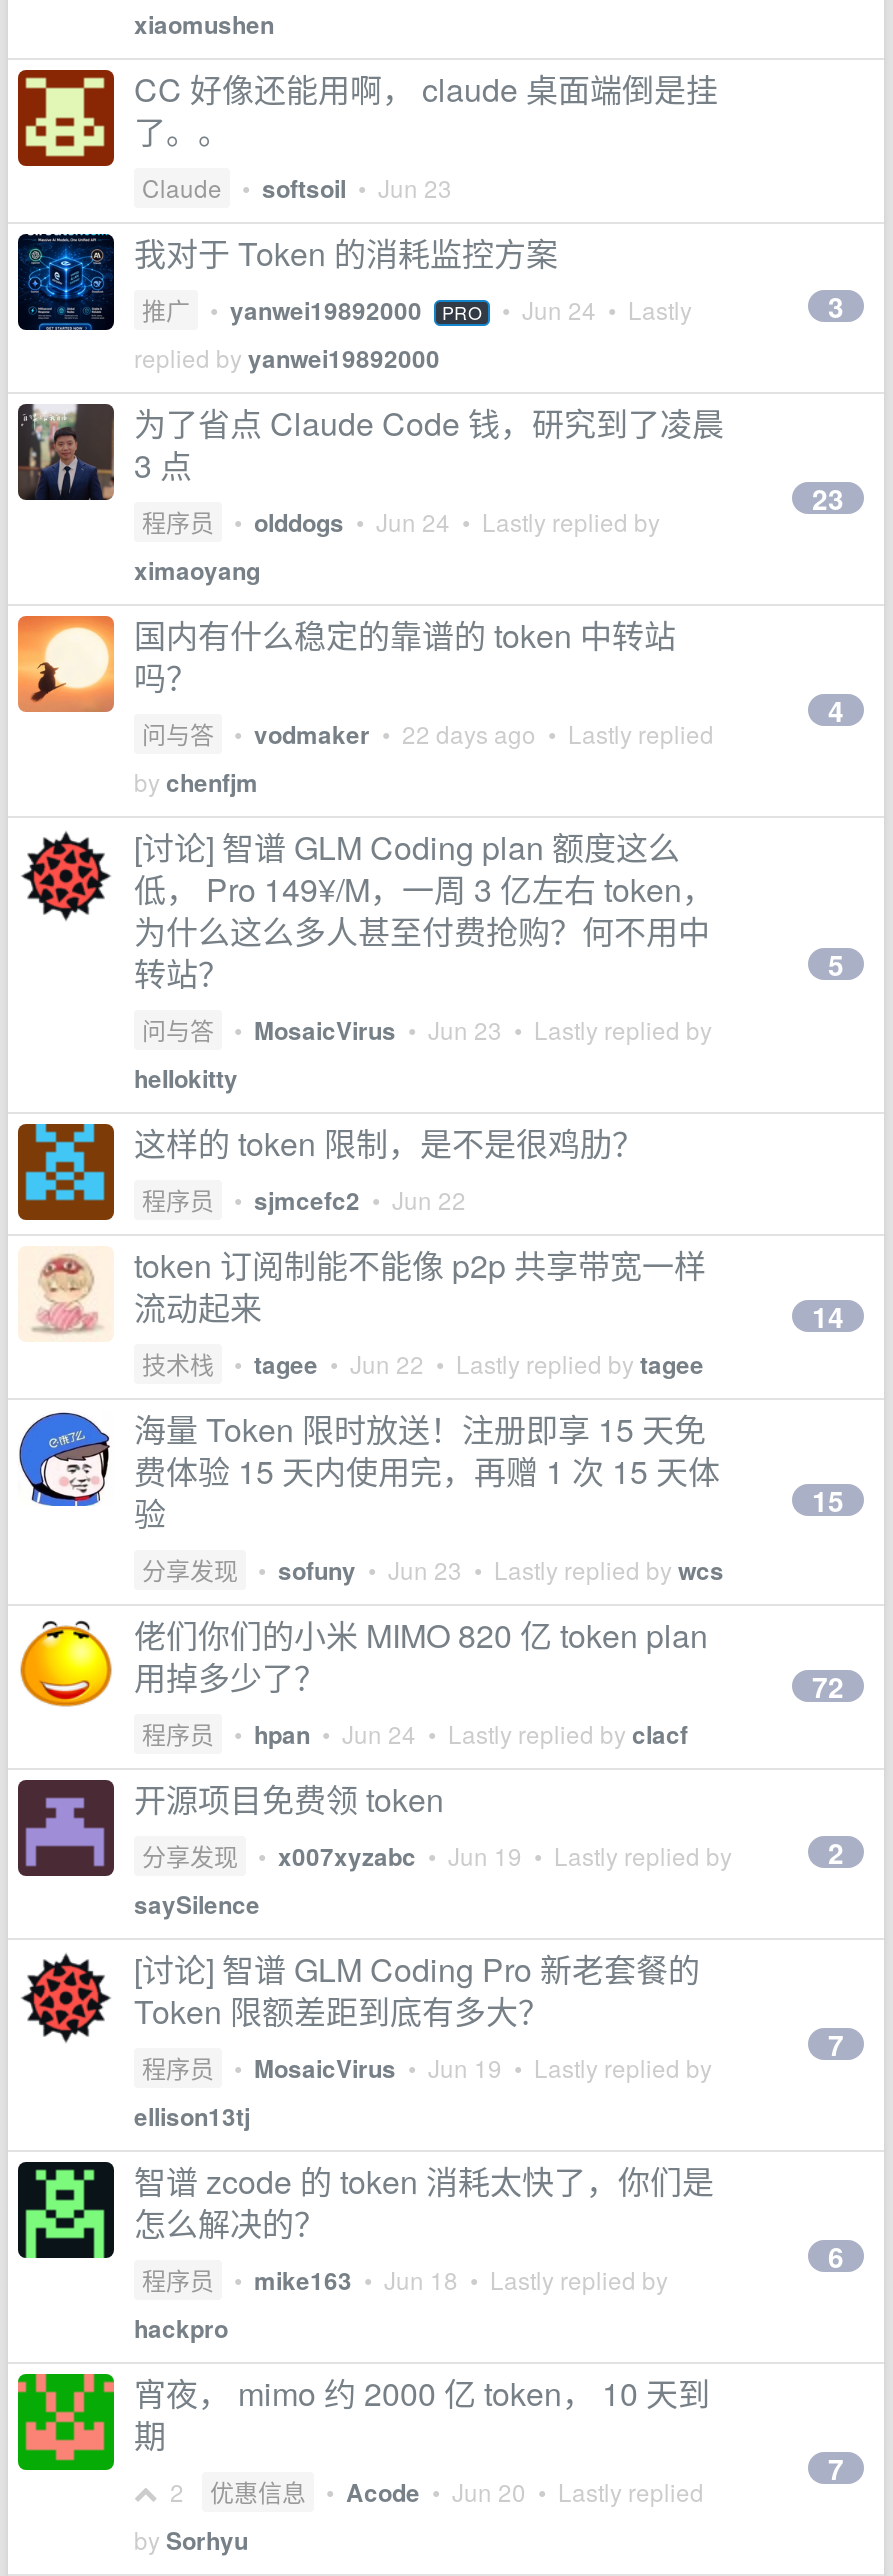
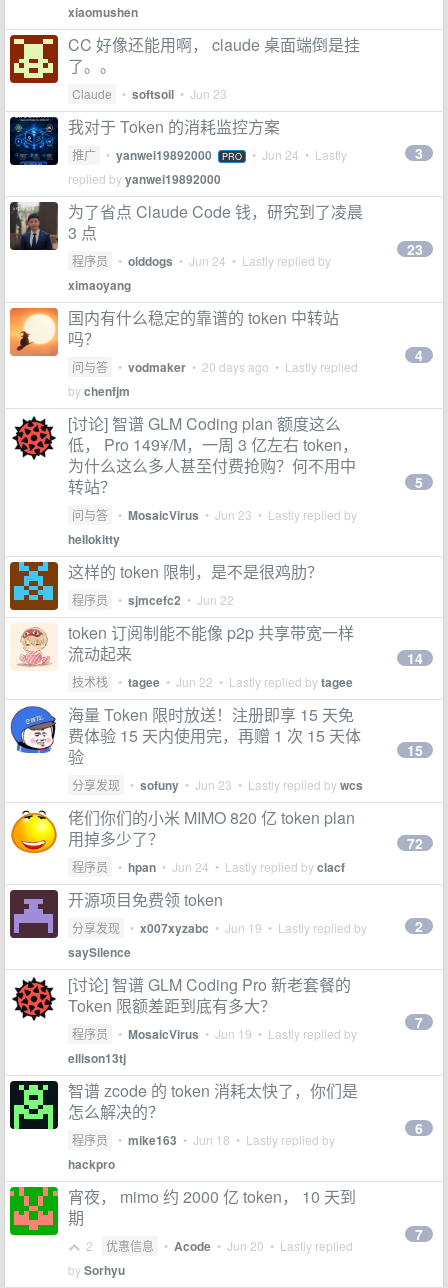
[142,716,714,752] 问与答 • vodmaker • 22 days ago • Lastly replied -> [72,358,358,376] 问与答 • vodmaker • 20 days ago • Lastly replied

